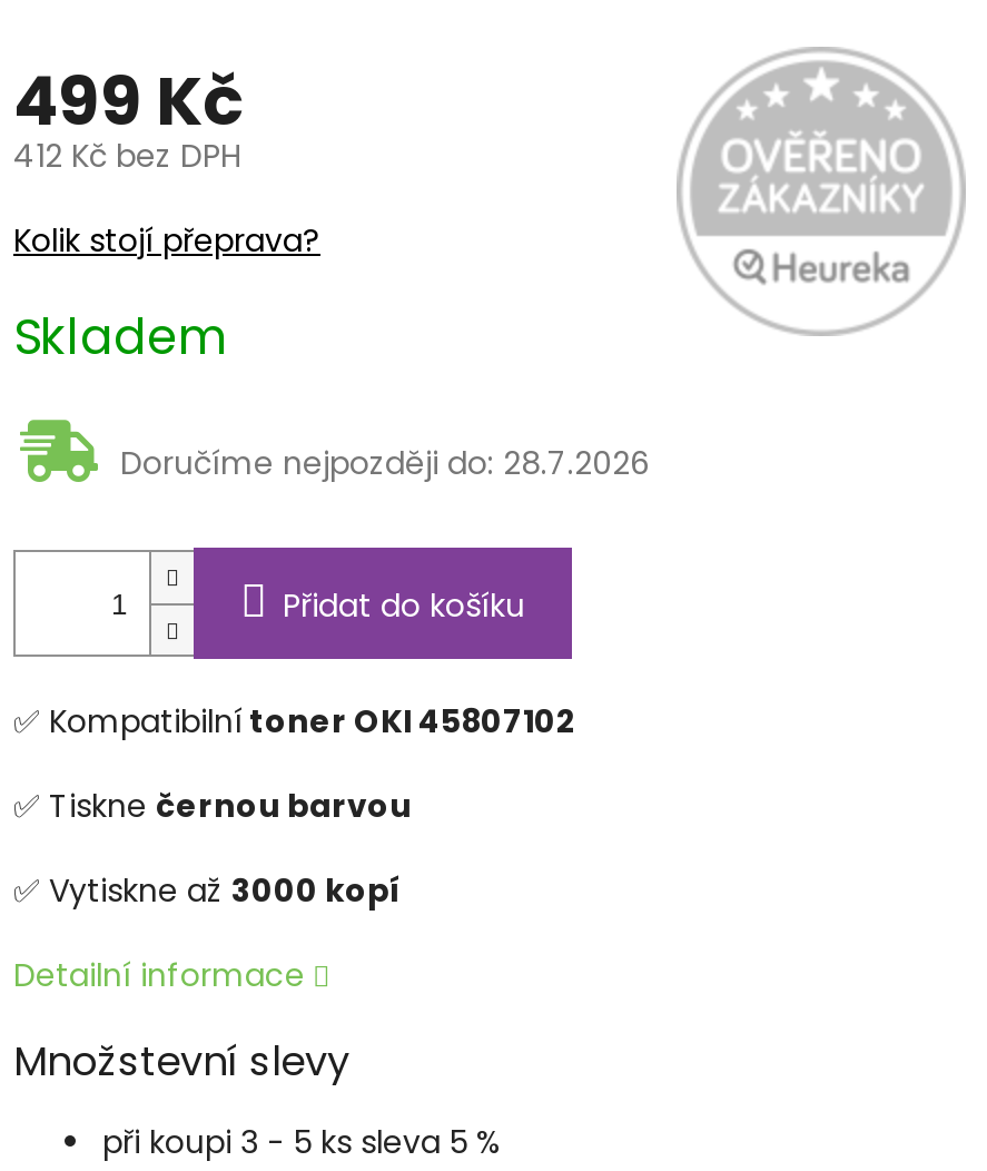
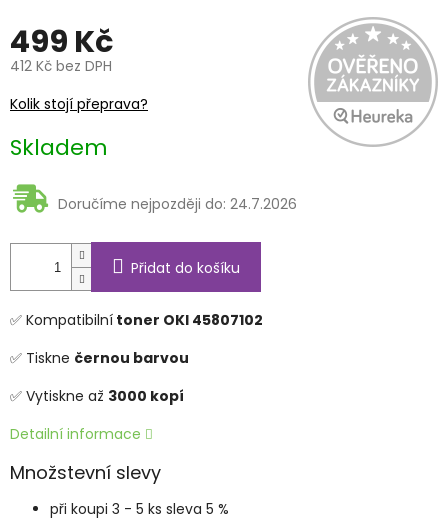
[503,442,650,486] 28.7.2026 -> [230,194,297,214] 24.7.2026

